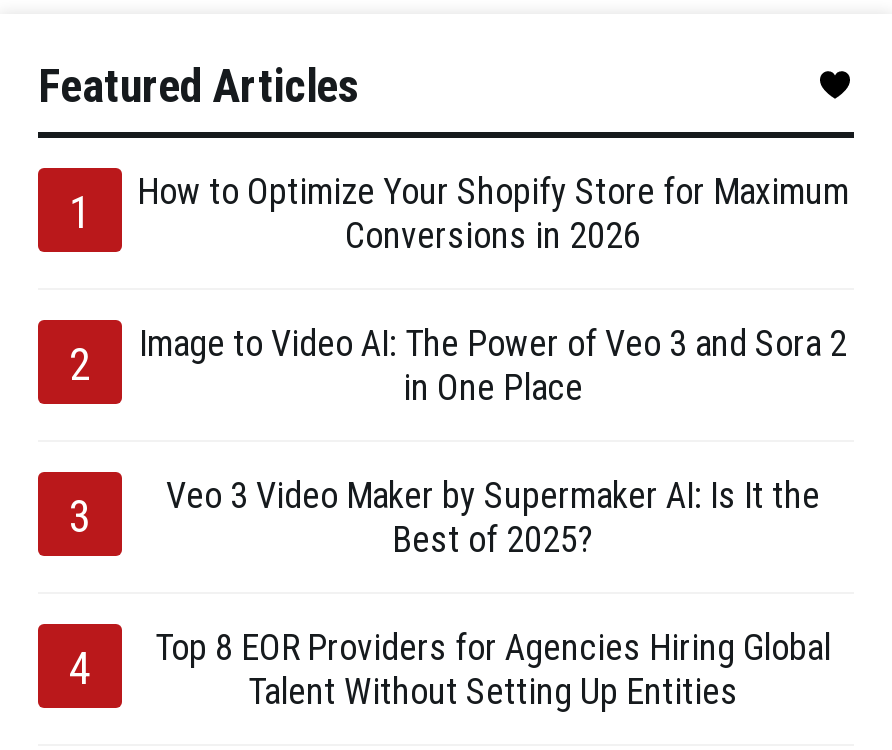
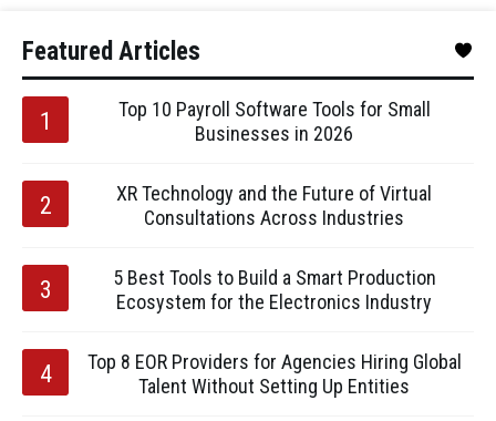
[137,170,849,256] How to Optimize Your Shopify Store for Maximum | Conversions in 2026 -> [118,97,430,145] Top 10 Payroll Software Tools for Small | Businesses in 2026
[139,322,847,408] Image to Video AI: The Power of Veo 3 and Sora 2 | in One Place -> [116,182,432,229] XR Technology and the Future of Virtual | Consultations Across Industries
[166,474,820,560] Veo 3 Video Maker by Supermaker AI: Is It the | Best of 2025? -> [112,266,436,314] 5 Best Tools to Build a Smart Production | Ecosystem for the Electronics Industry

